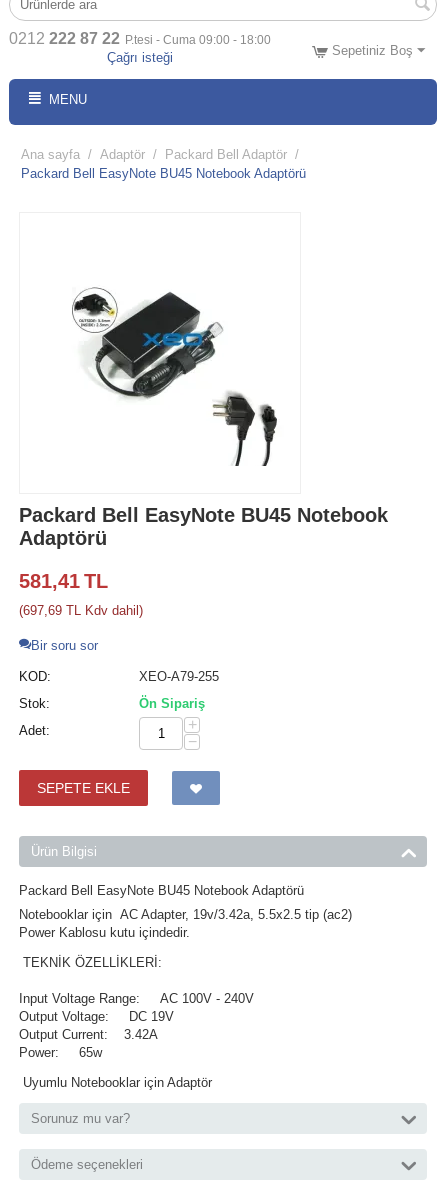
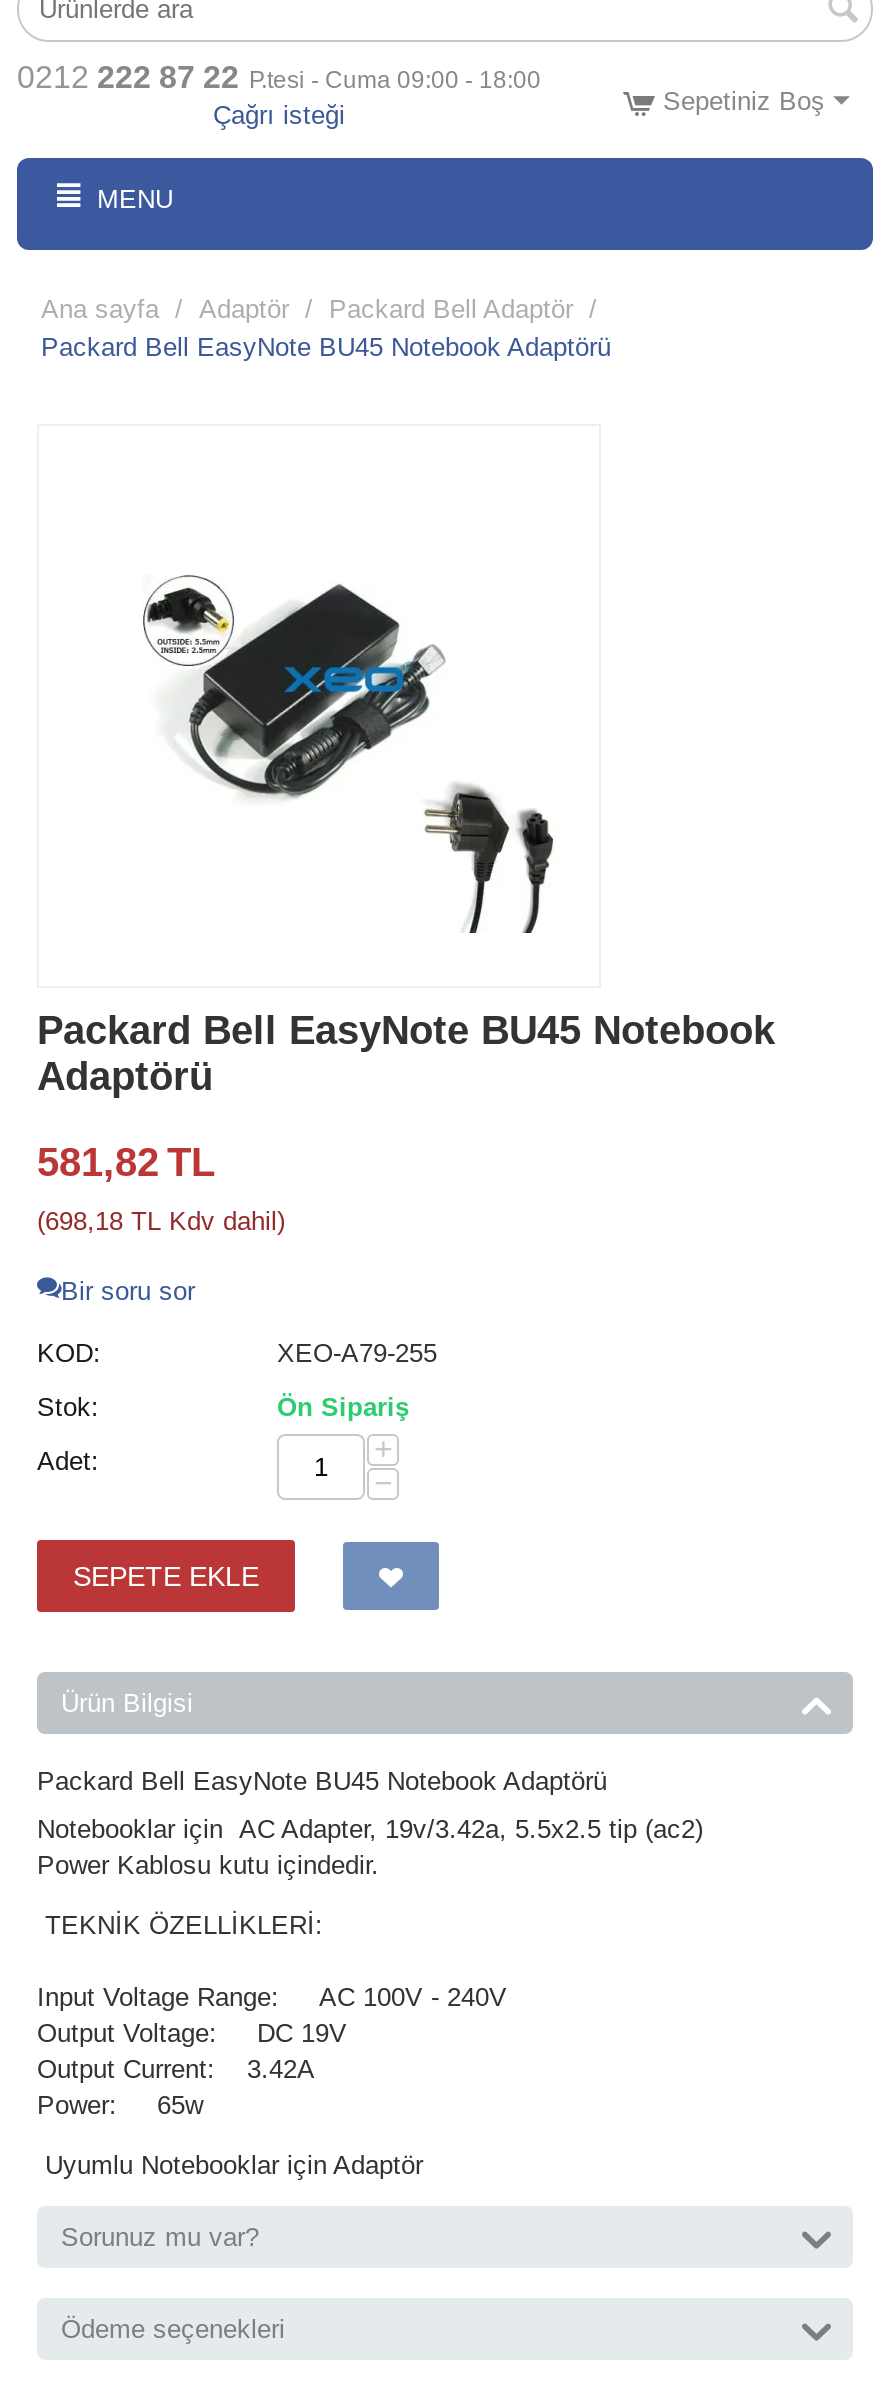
[19,570,108,592] 581,41 TL -> [37,1141,215,1185] 581,82 TL
[19,603,143,618] (697,69 TL Kdv dahil) -> [37,1207,285,1237] (698,18 TL Kdv dahil)

